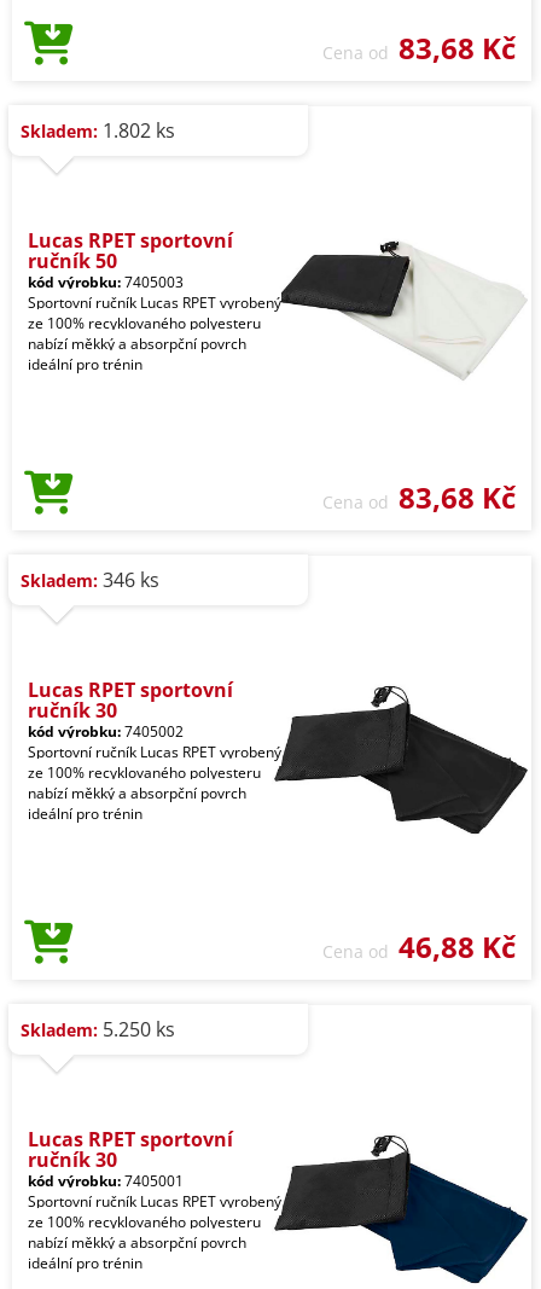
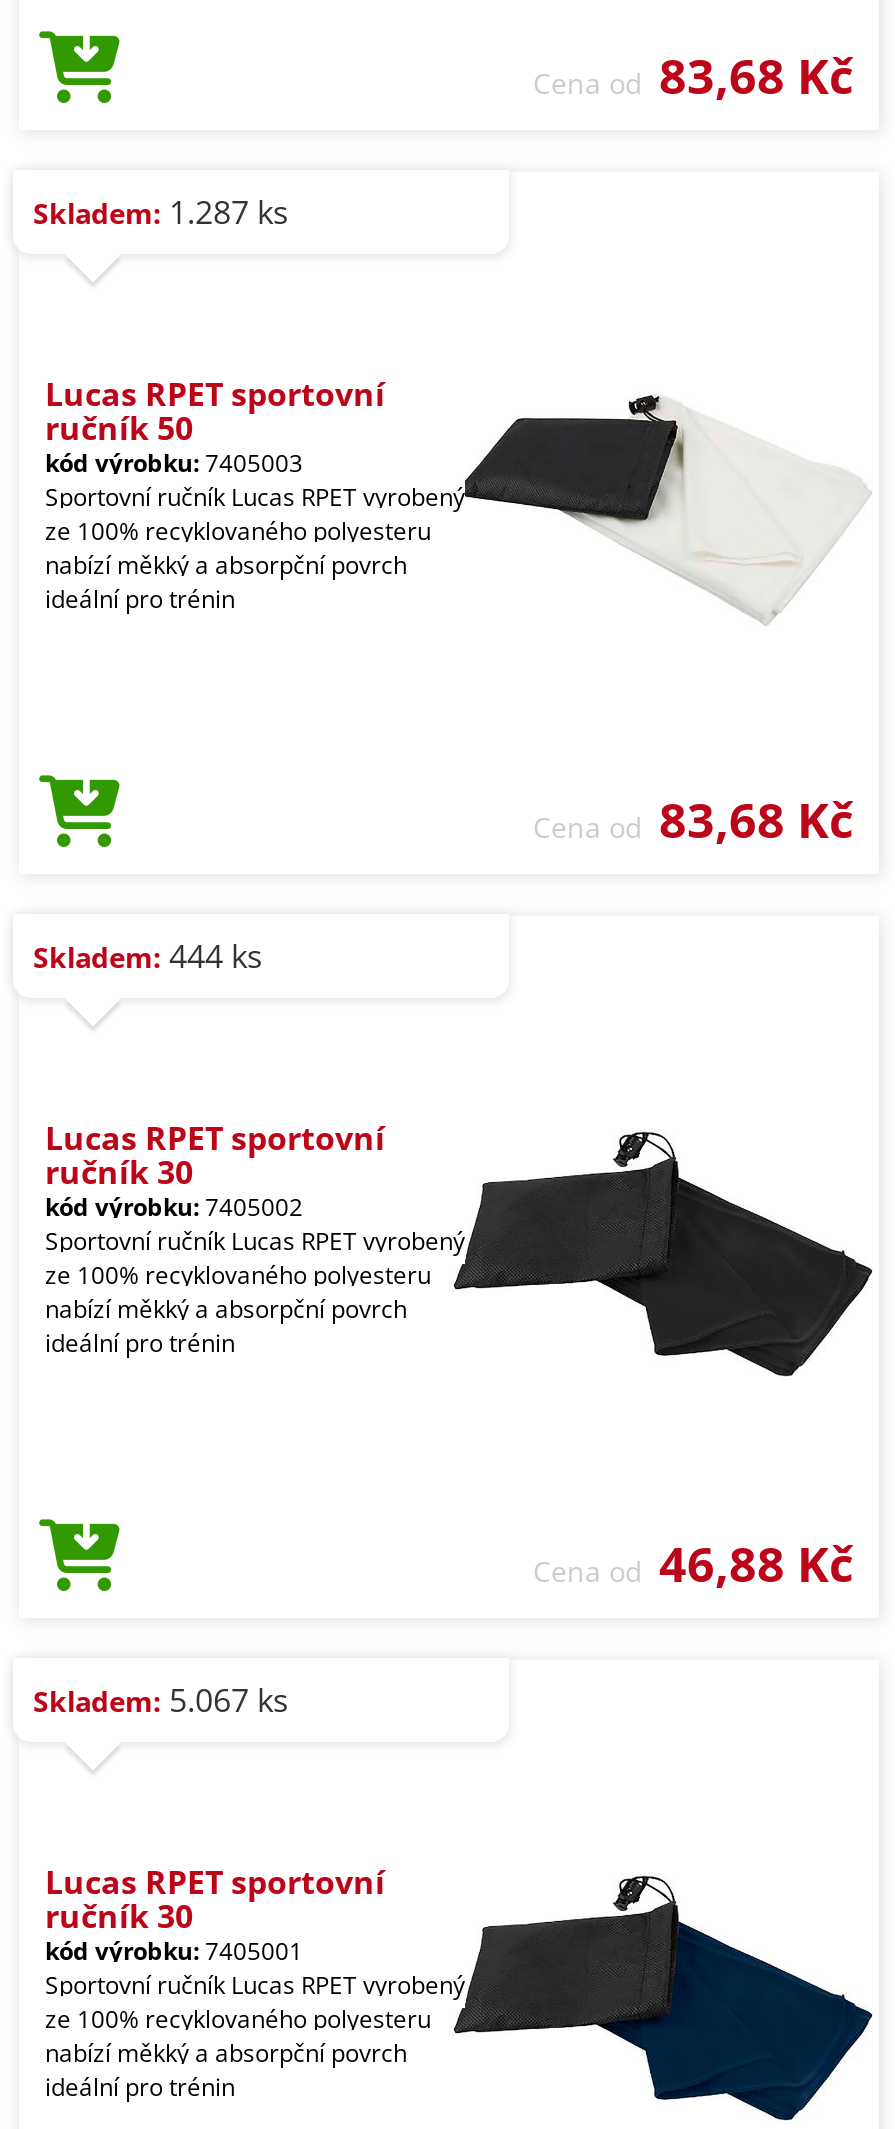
[21,117,175,144] Skladem: 1.802 ks -> [33,190,289,234] Skladem: 1.287 ks
[21,567,159,593] Skladem: 346 ks -> [33,934,263,978] Skladem: 444 ks
[21,1016,175,1043] Skladem: 5.250 ks -> [33,1678,289,1722] Skladem: 5.067 ks

